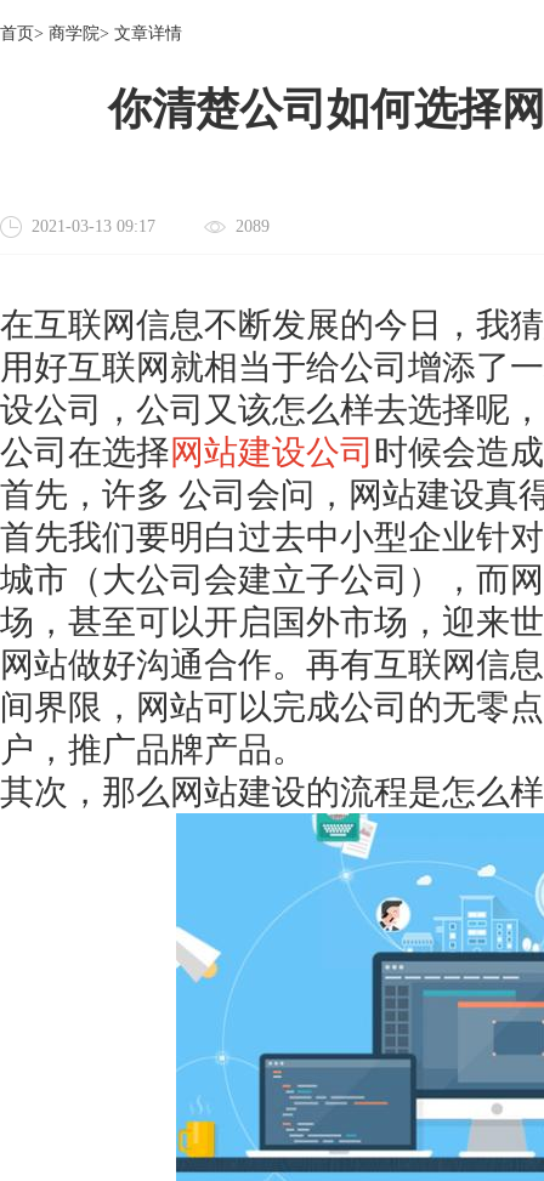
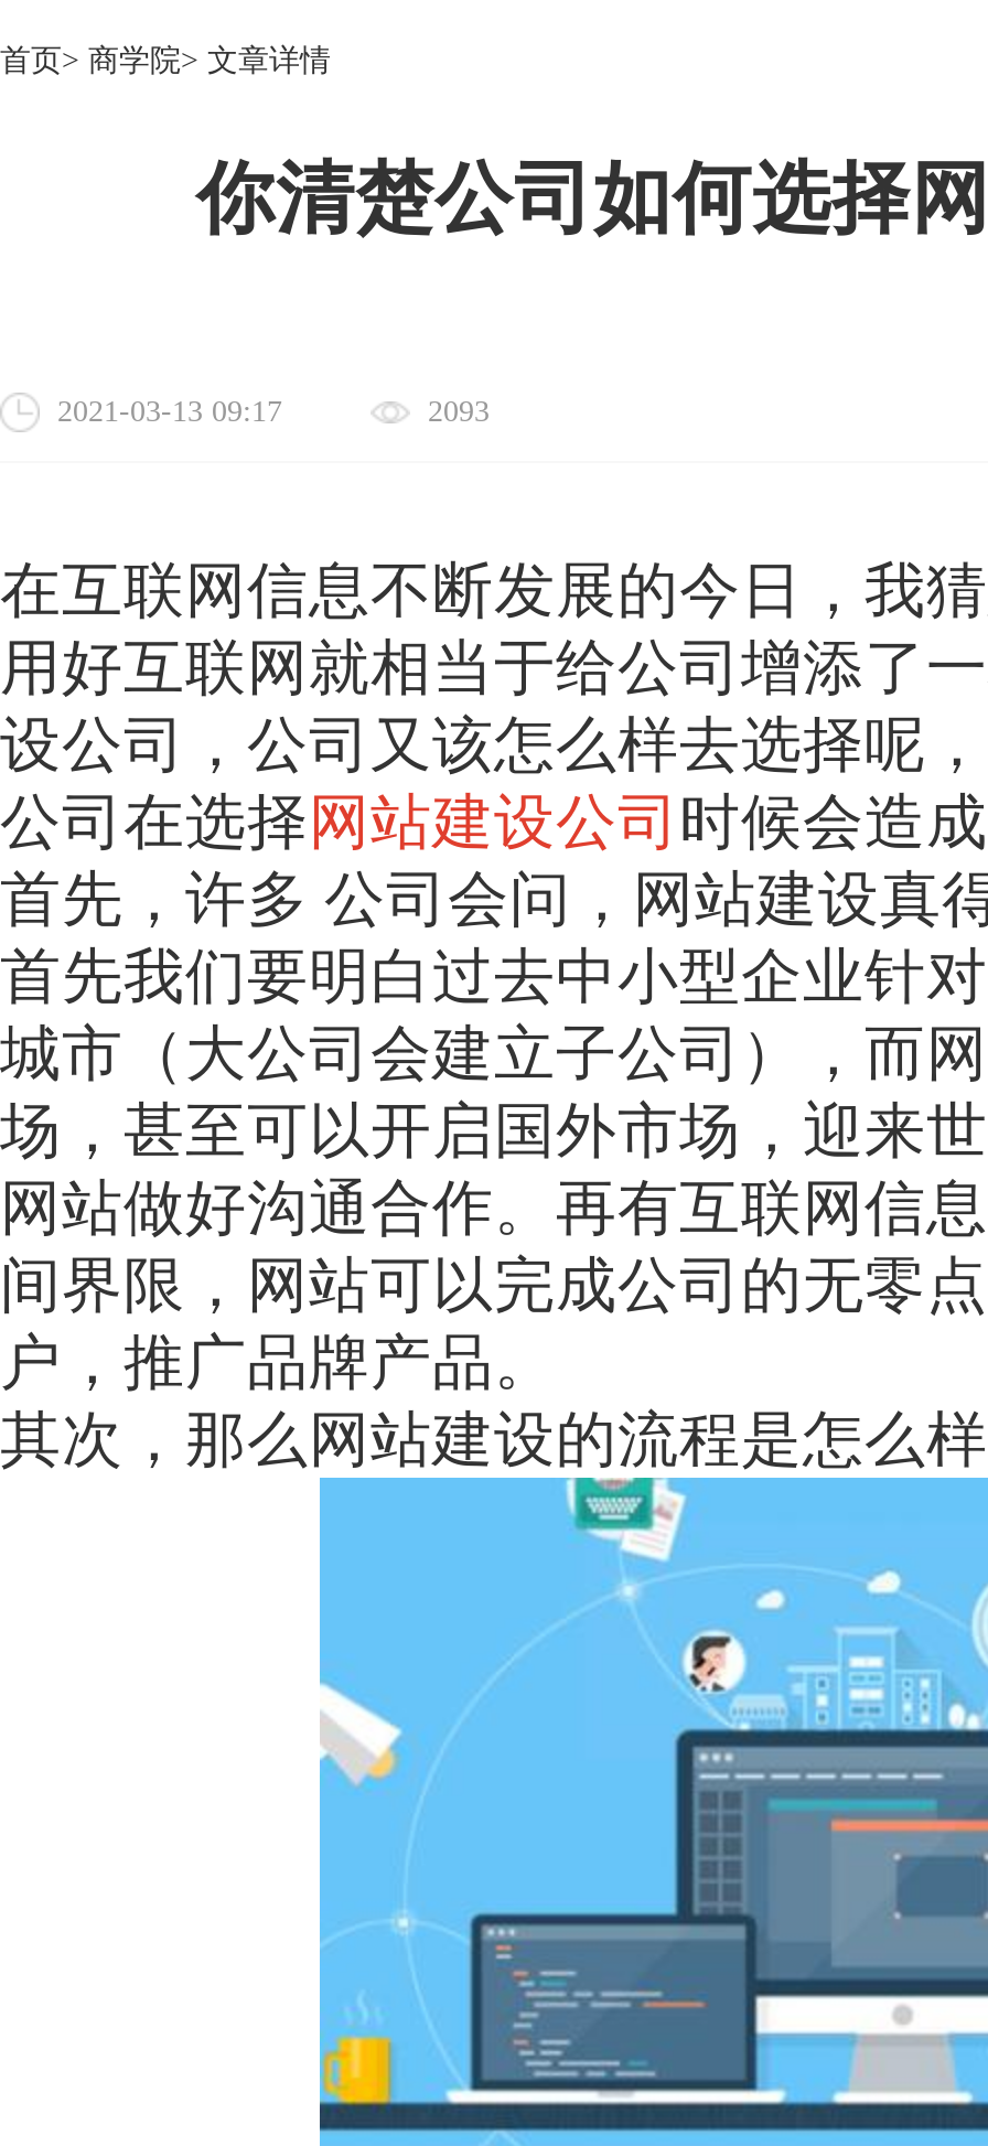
[236,217,270,235] 2089 -> [428,395,490,428] 2093

